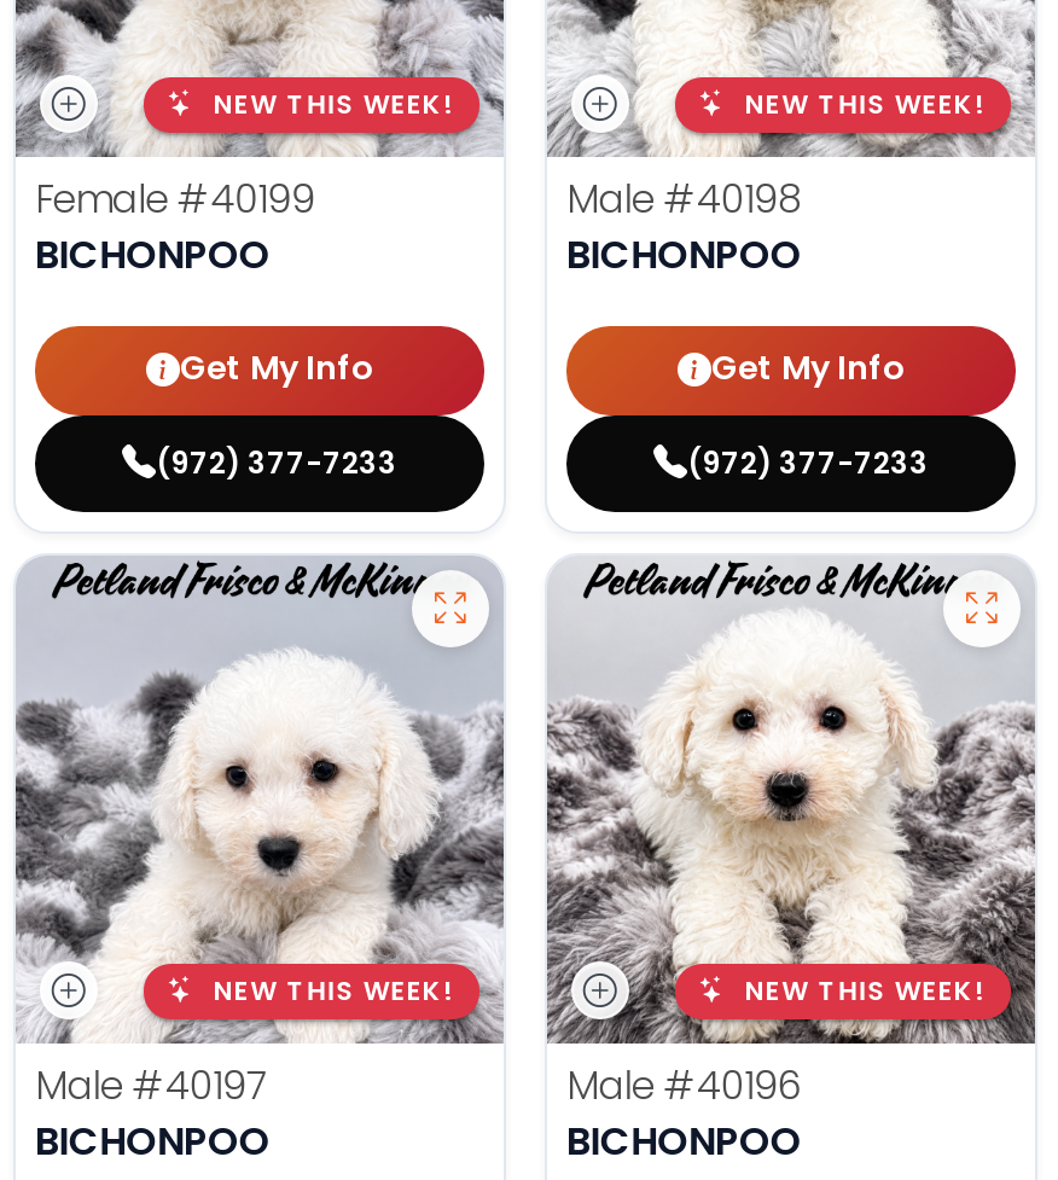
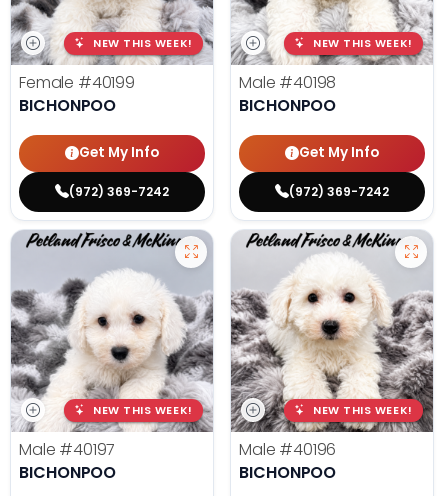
[156,442,397,483] (972) 377-7233 -> [69,183,169,200] (972) 369-7242
[687,442,929,483] (972) 377-7233 -> [289,183,389,200] (972) 369-7242

